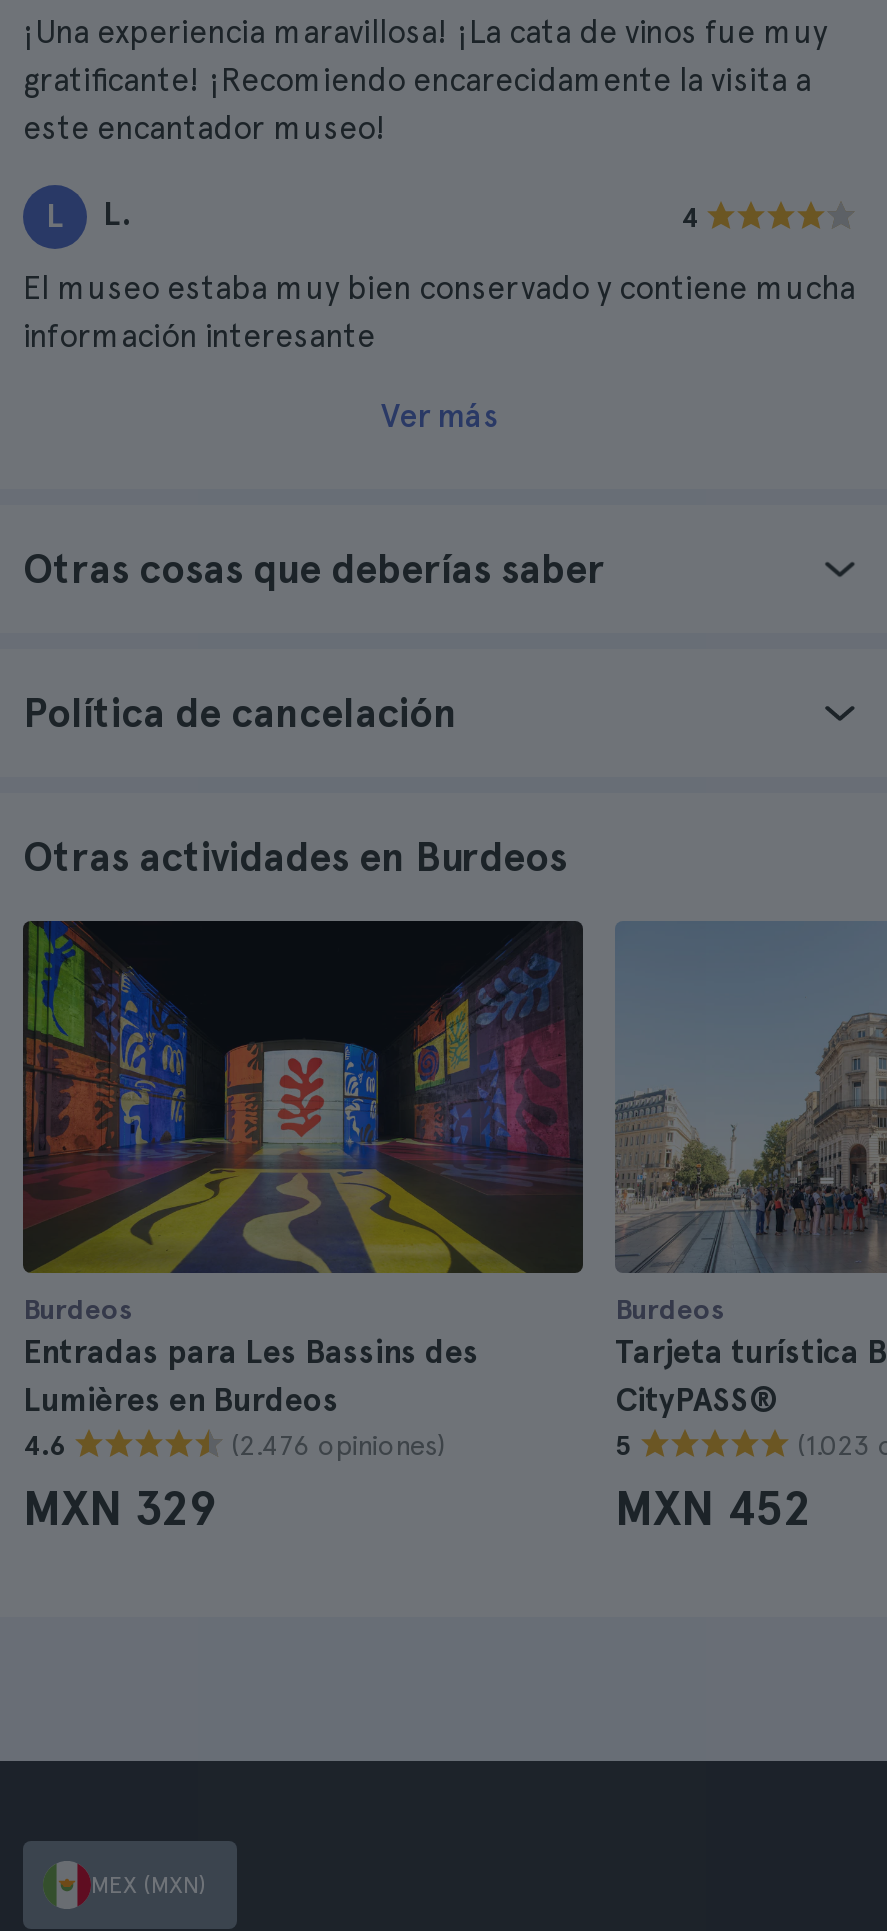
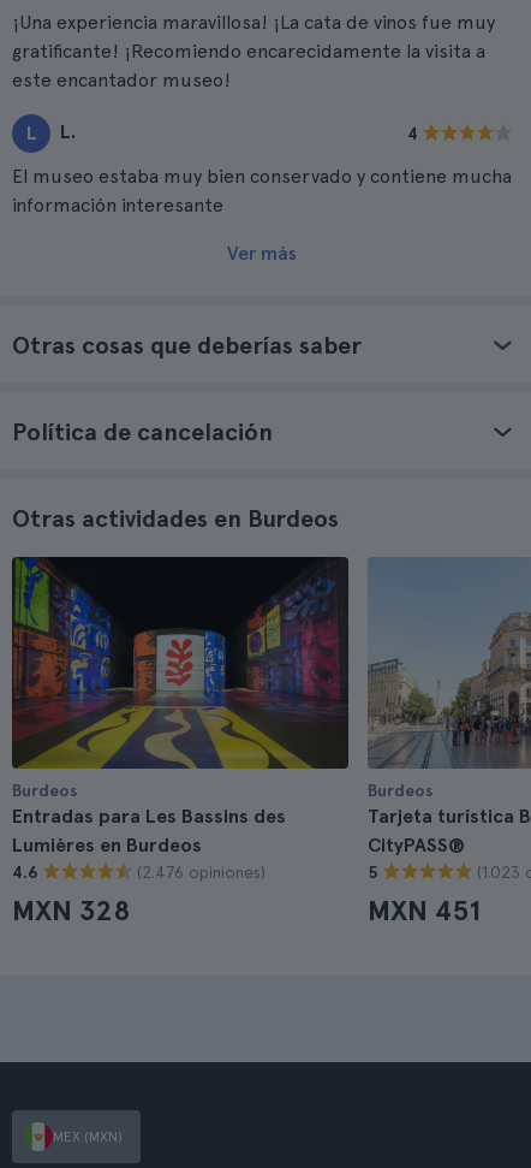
[23,1479,217,1537] MXN 329 -> [12,893,131,927] MXN 328
[615,1479,813,1537] MXN 452 -> [368,893,481,927] MXN 451

